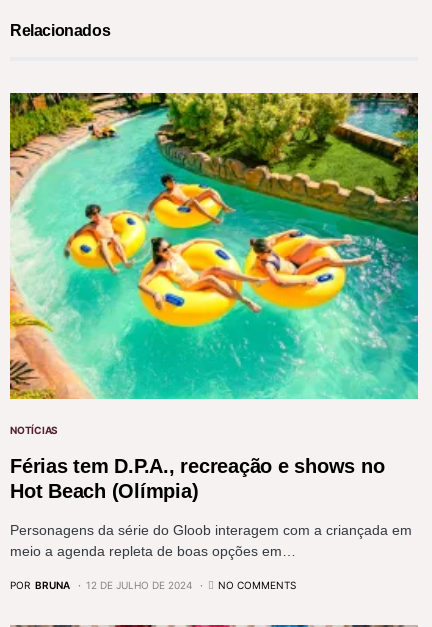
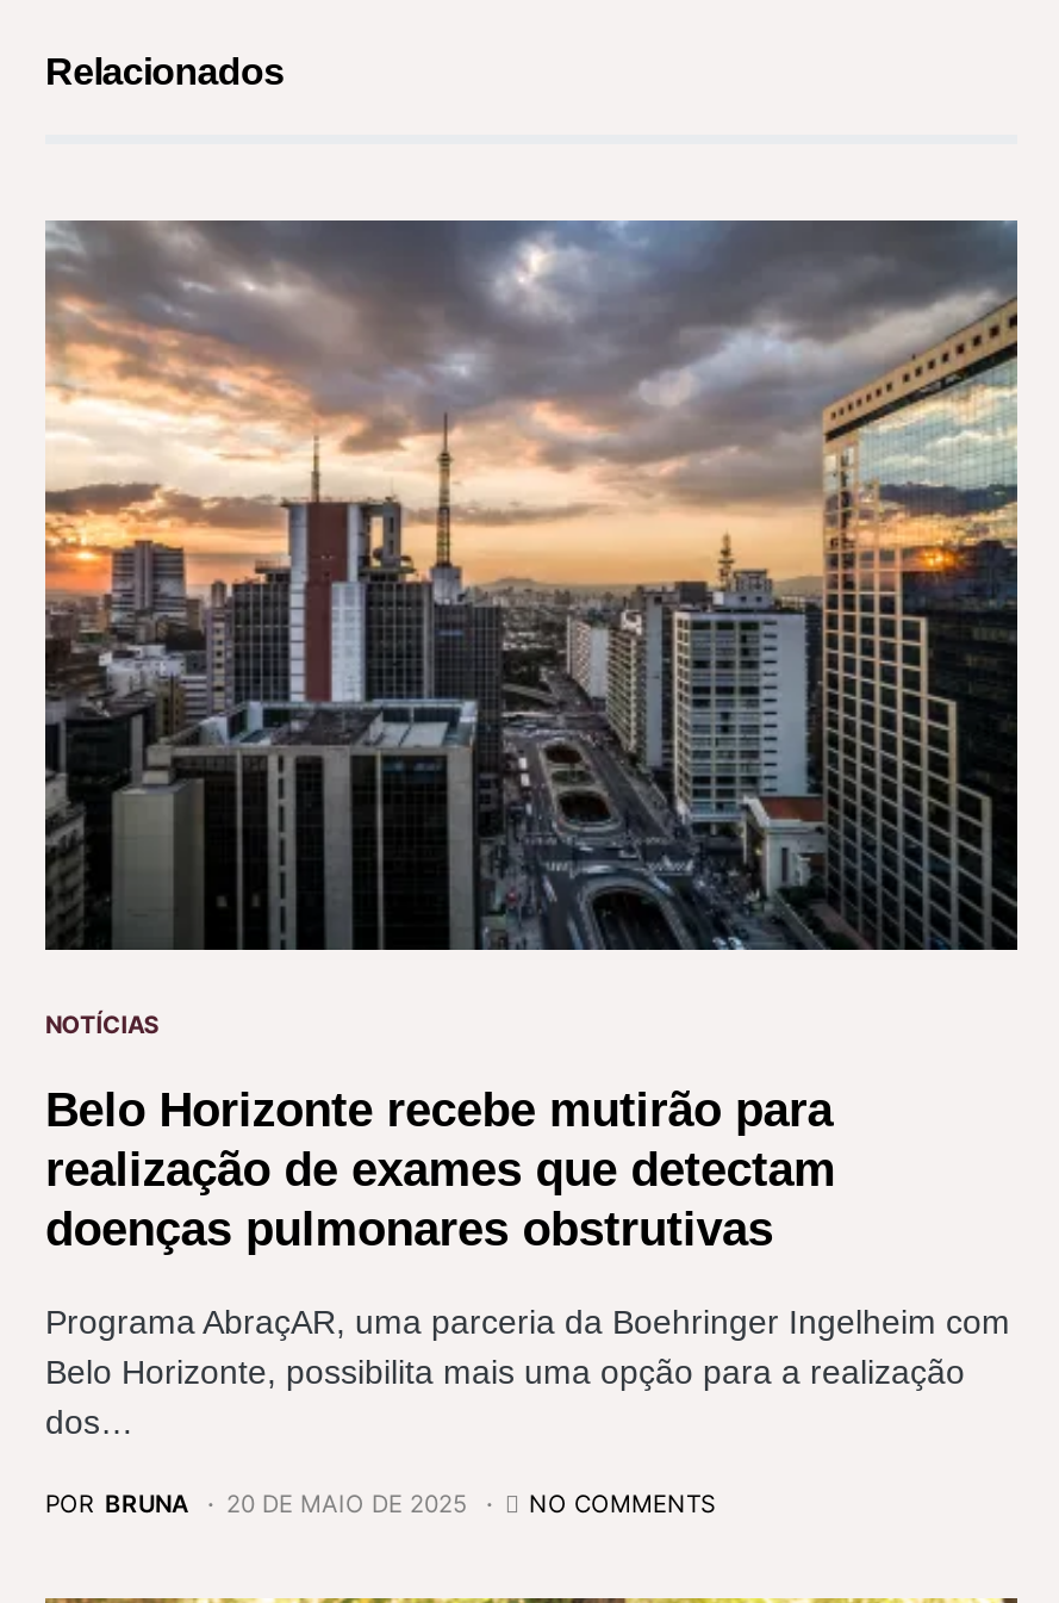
[9,92,419,400] [image] -> [43,218,1020,952] [image]
[10,455,384,502] Férias tem D.P.A., recreação e shows no | Hot Beach (Olímpia) -> [45,1083,836,1254] Belo Horizonte recebe mutirão para | realização de exames que detectam | doenças pulmonares obstrutivas
[10,522,412,559] Personagens da série do Gloob interagem com a criançada em | meio a agenda repleta de boas opções em… -> [45,1302,1010,1440] Programa AbraçAR, uma parceria da Boehringer Ingelheim com | Belo Horizonte, possibilita mais uma opção para a realização | dos…
[10,579,192,591] POR BRUNA 12 DE JULHO DE 2024 -> [45,1488,467,1516] POR BRUNA 20 DE MAIO DE 2025

